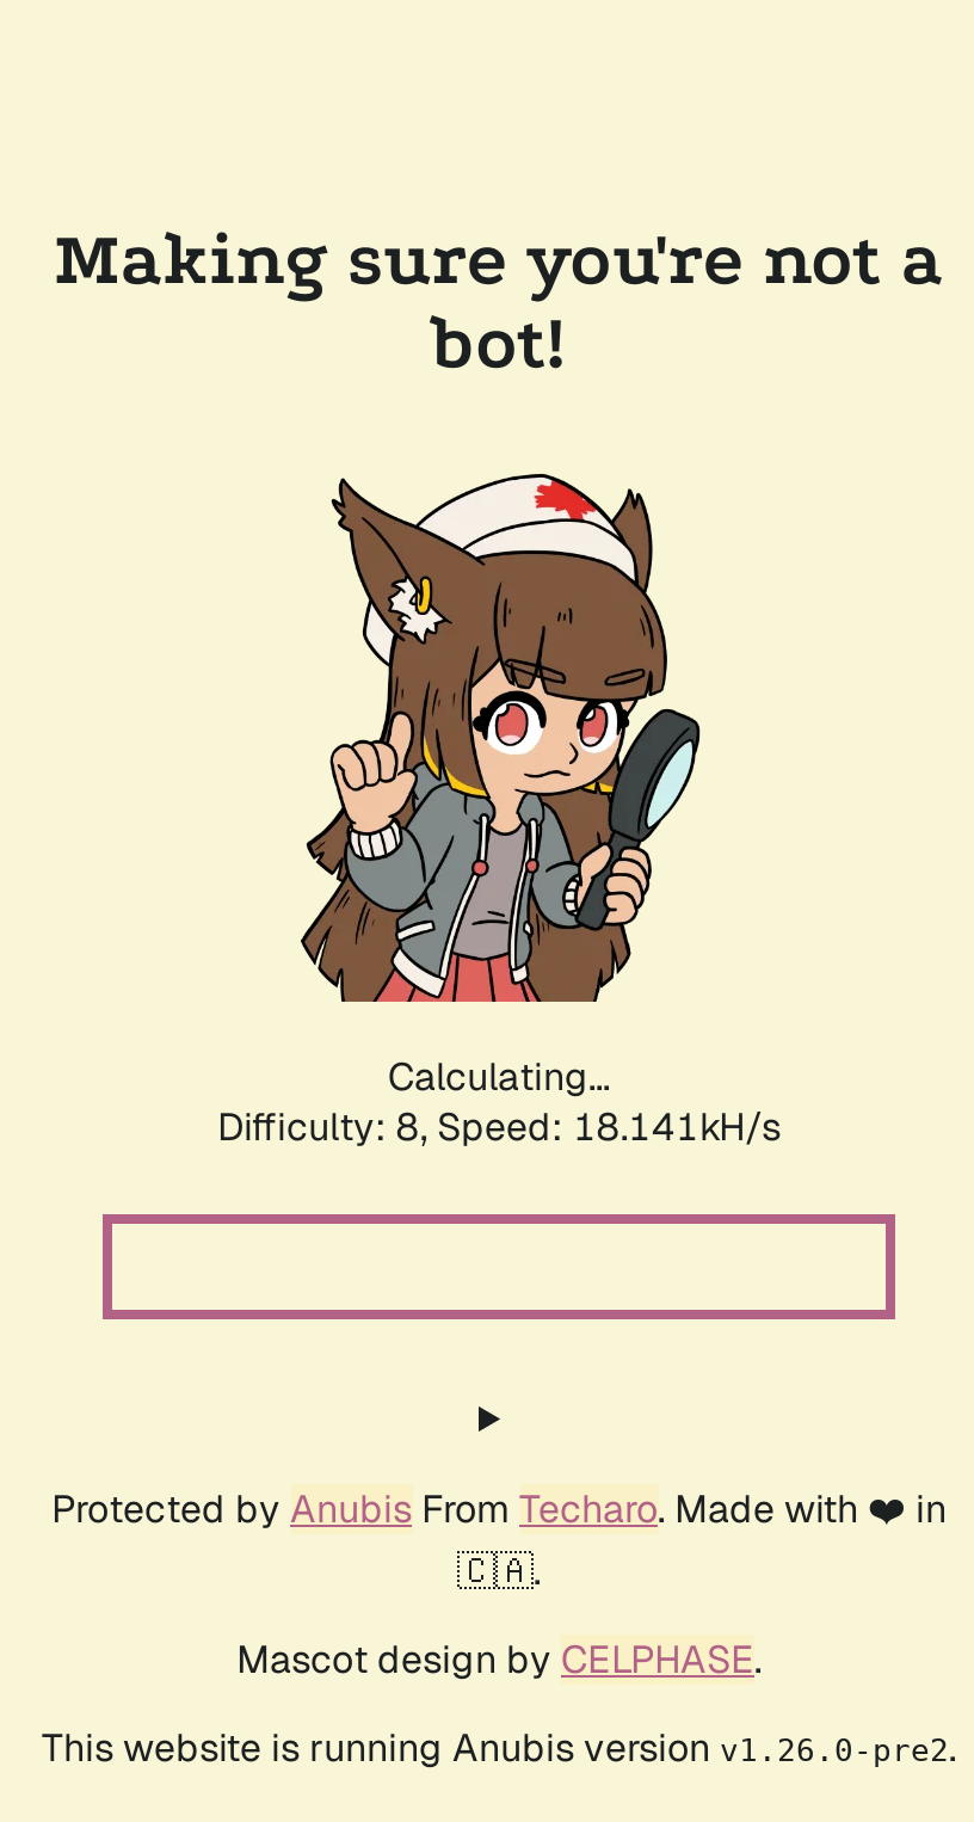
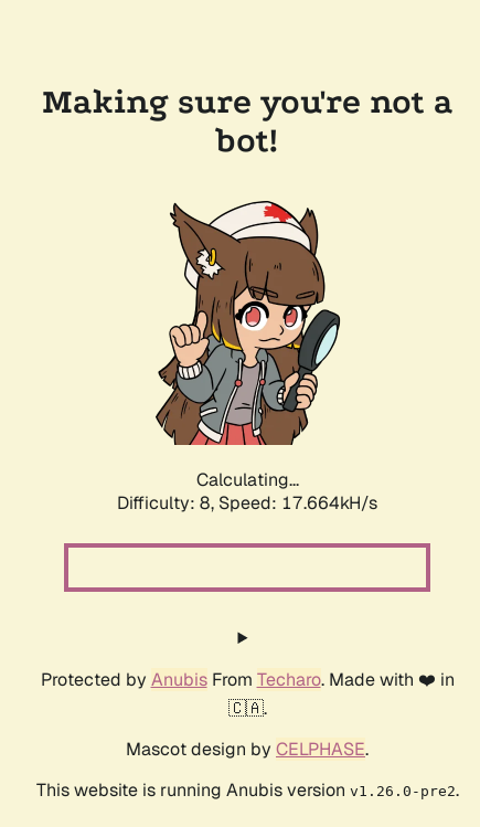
[217,1102,781,1152] Difficulty: 8, Speed: 18.141kH/s -> [117,491,377,515] Difficulty: 8, Speed: 17.664kH/s

